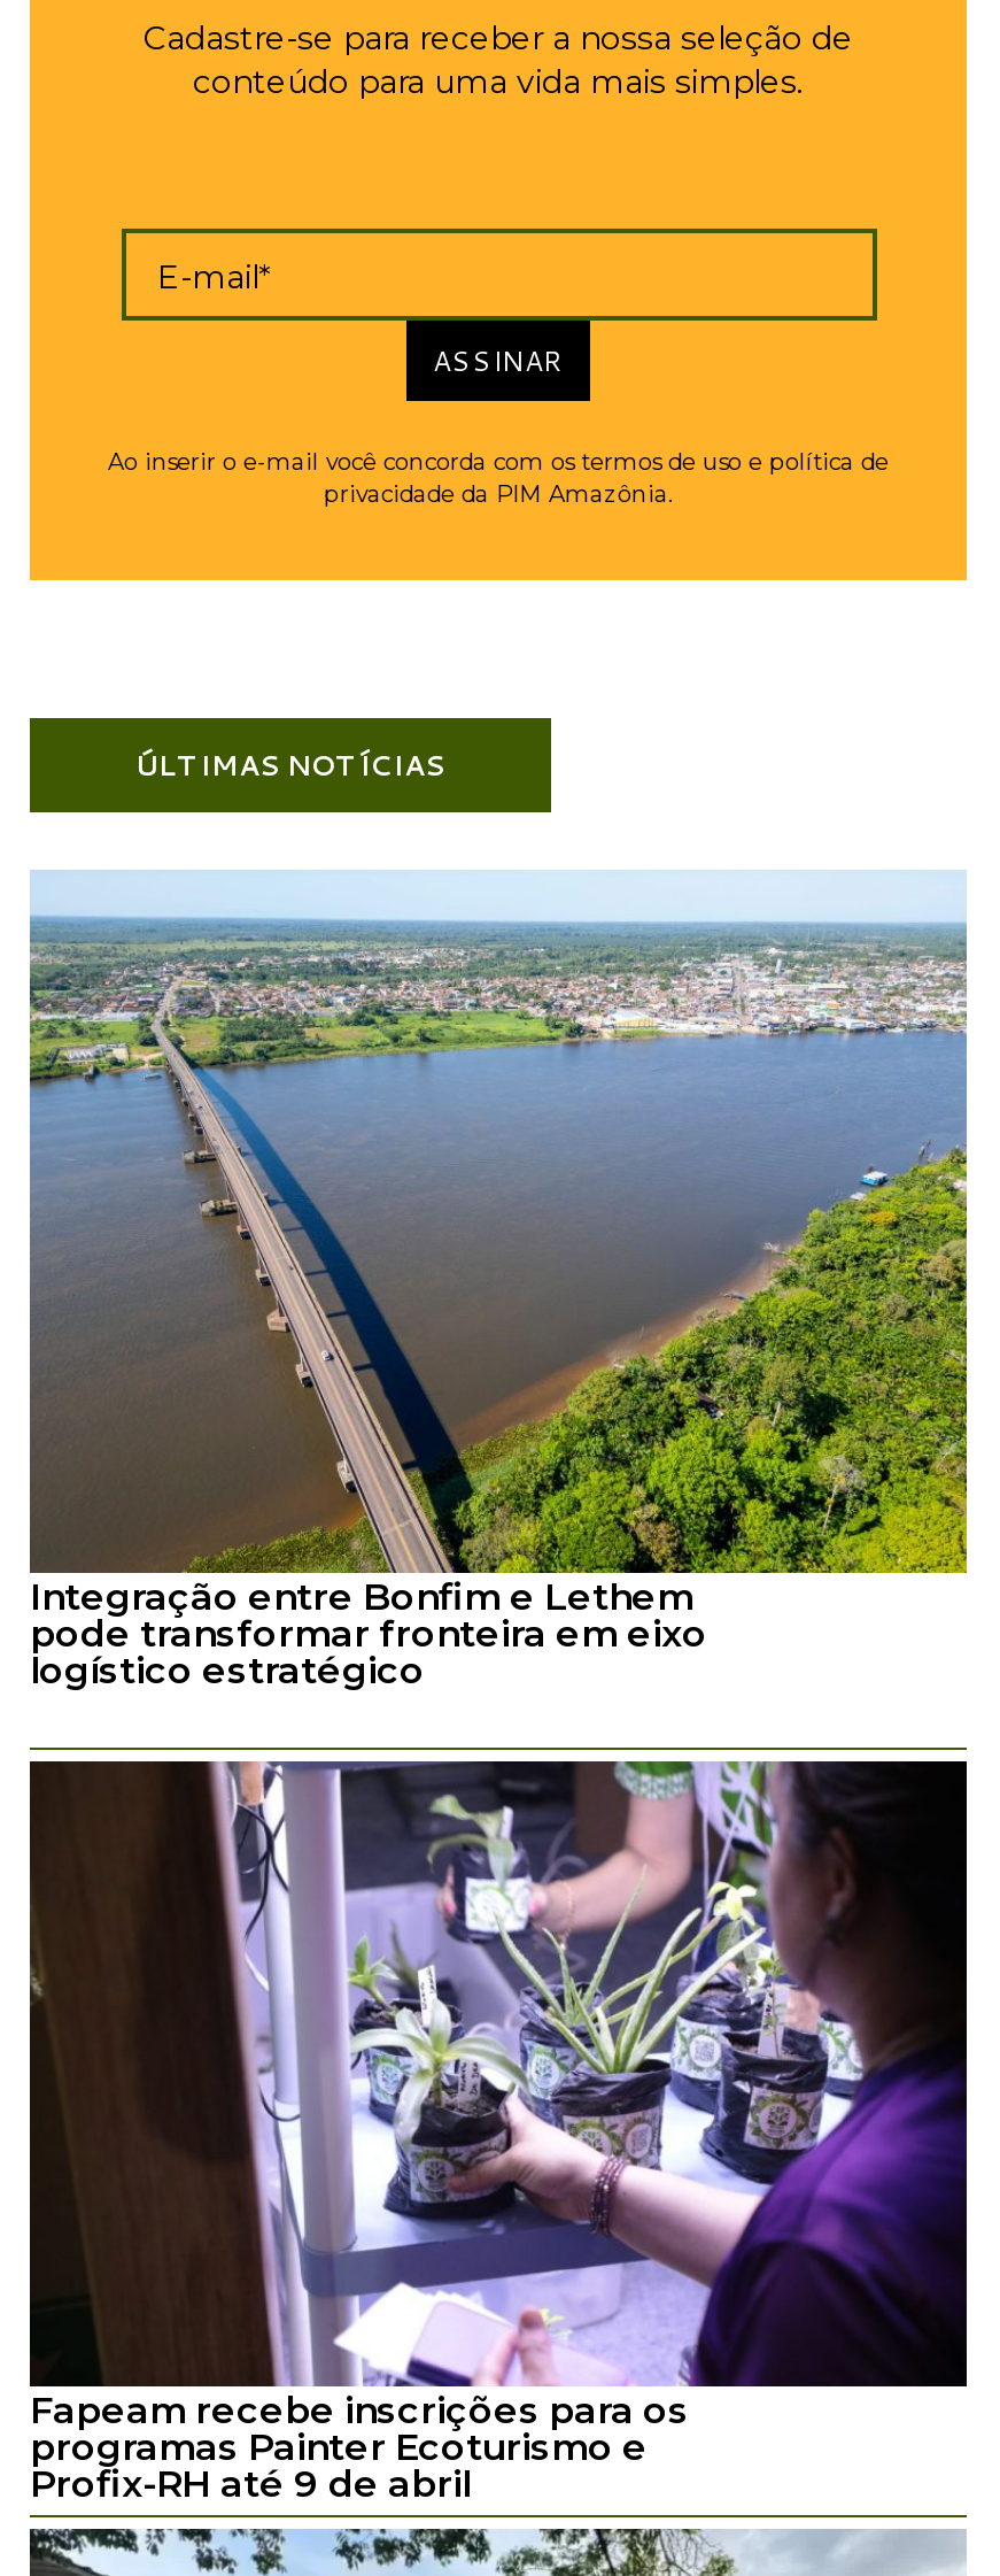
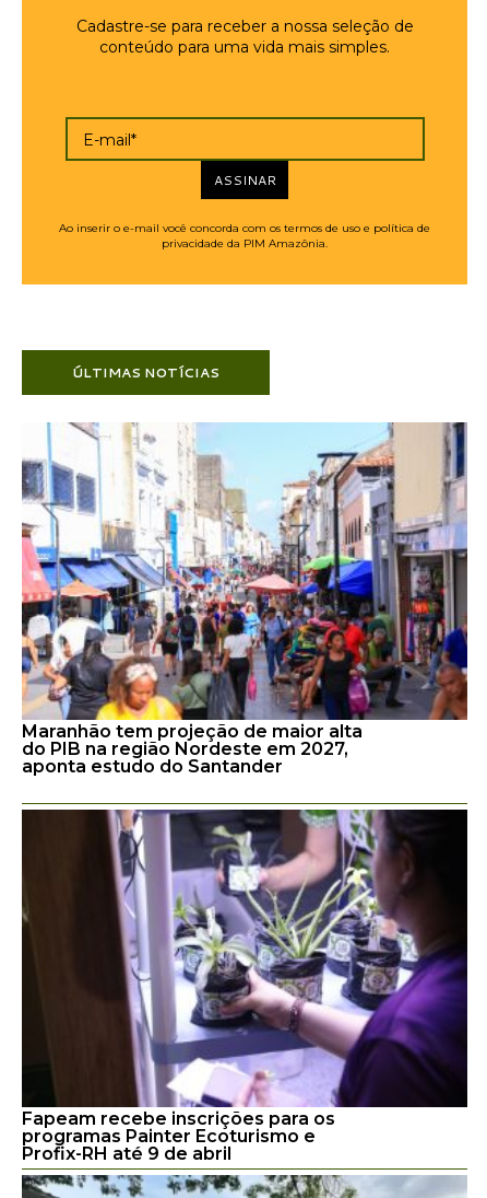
[28,871,969,1692] [image] | Integração entre Bonfim e Lethem | pode transformar fronteira em eixo | logístico estratégico -> [22,421,468,777] [image] | Maranhão tem projeção de maior alta | do PIB na região Nordeste em 2027, | aponta estudo do Santander

